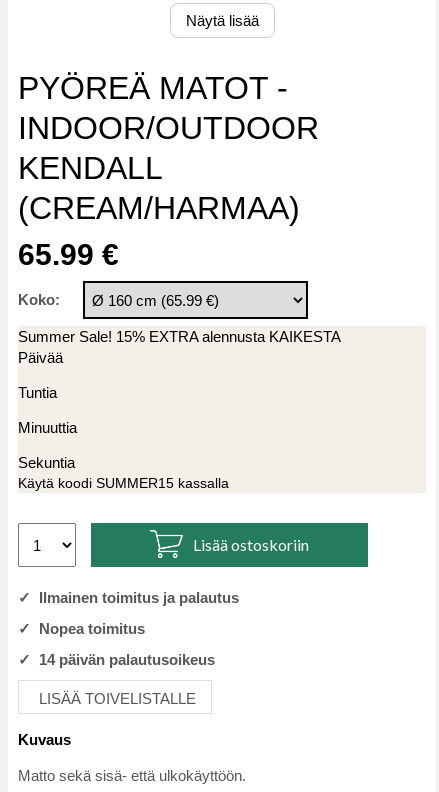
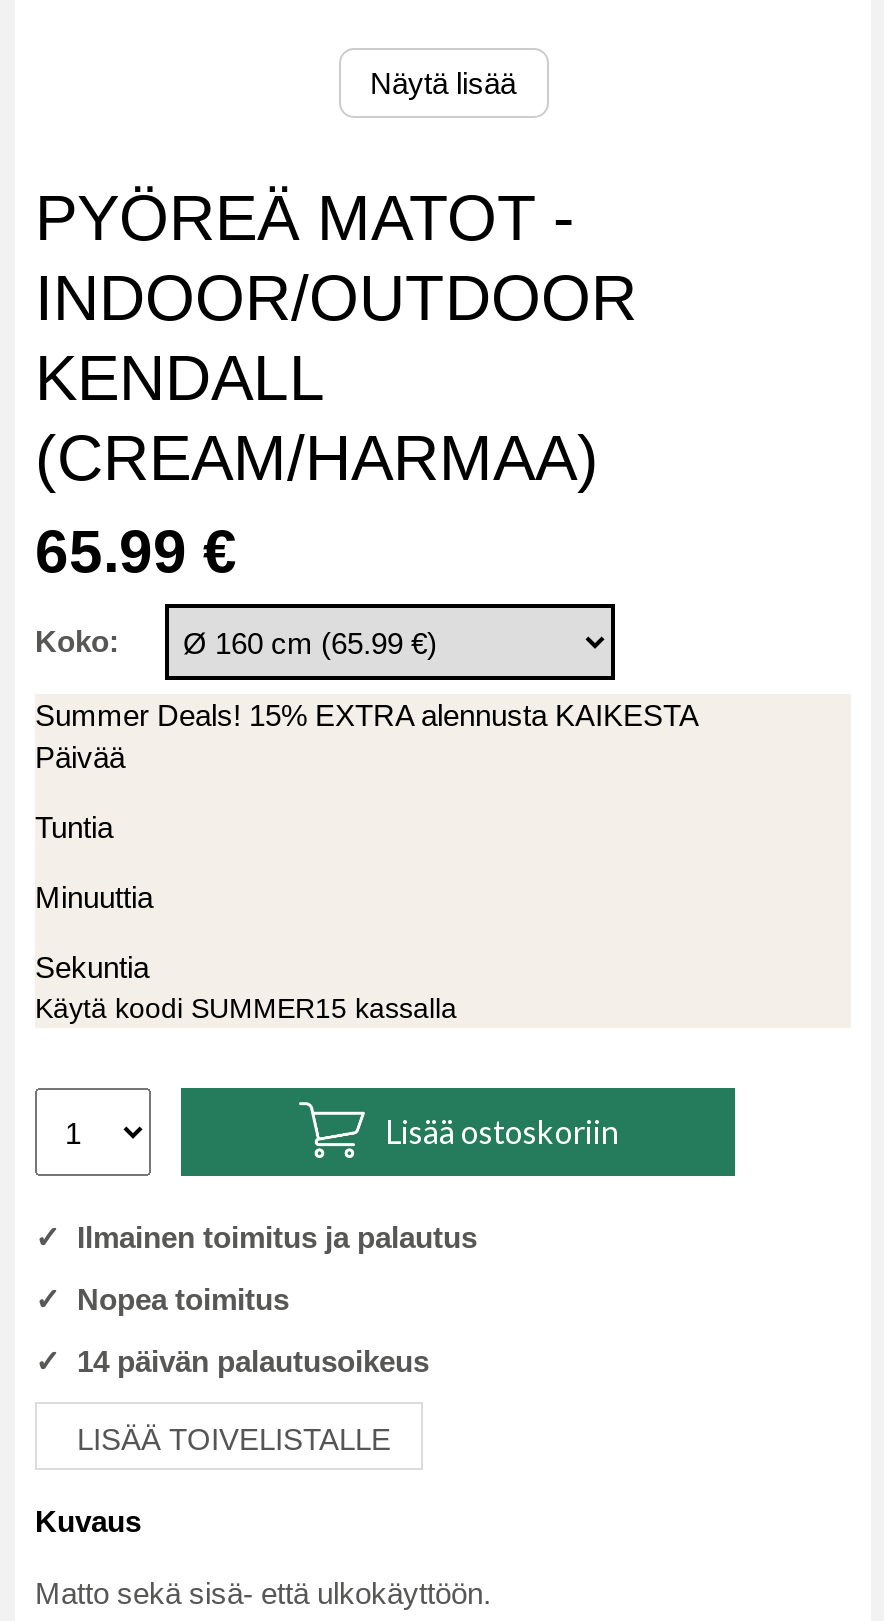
[18,328,341,345] Summer Sale! 15% EXTRA alennusta KAIKESTA -> [35,698,699,732] Summer Deals! 15% EXTRA alennusta KAIKESTA

